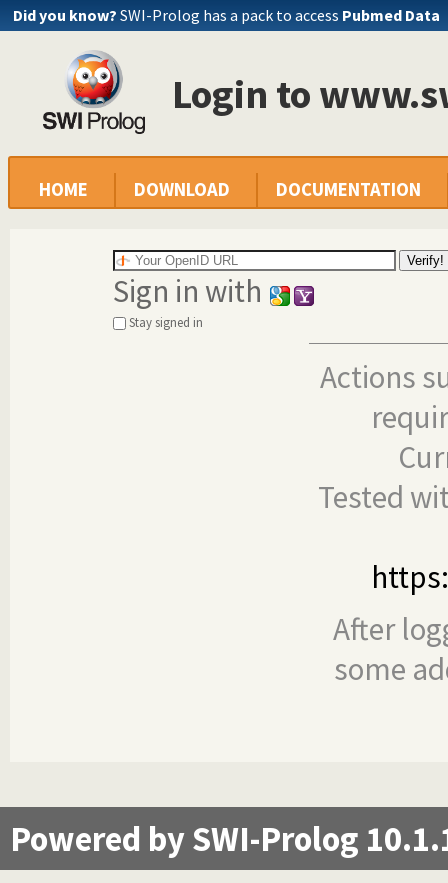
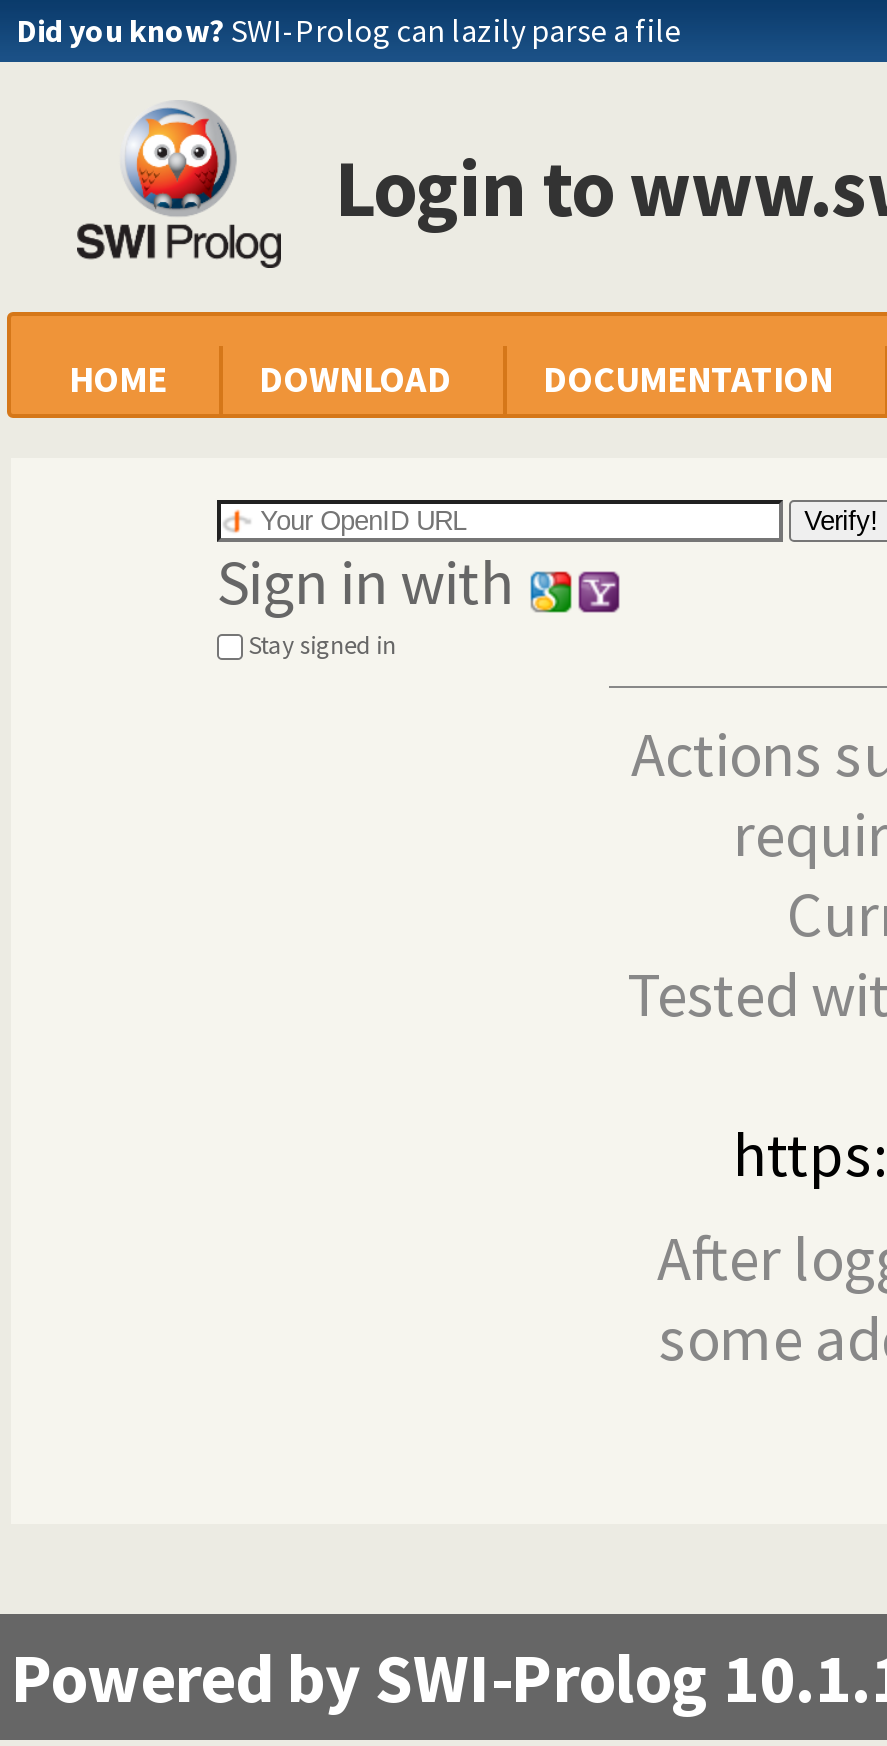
[13,5,440,25] Did you know? SWI-Prolog has a pack to access Pubmed Data -> [17,10,681,50] Did you know? SWI-Prolog can lazily parse a file

